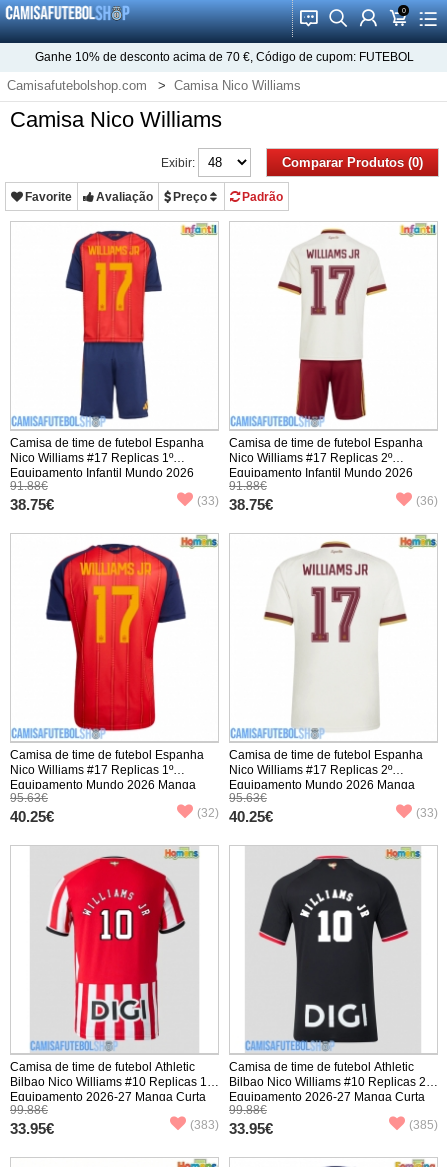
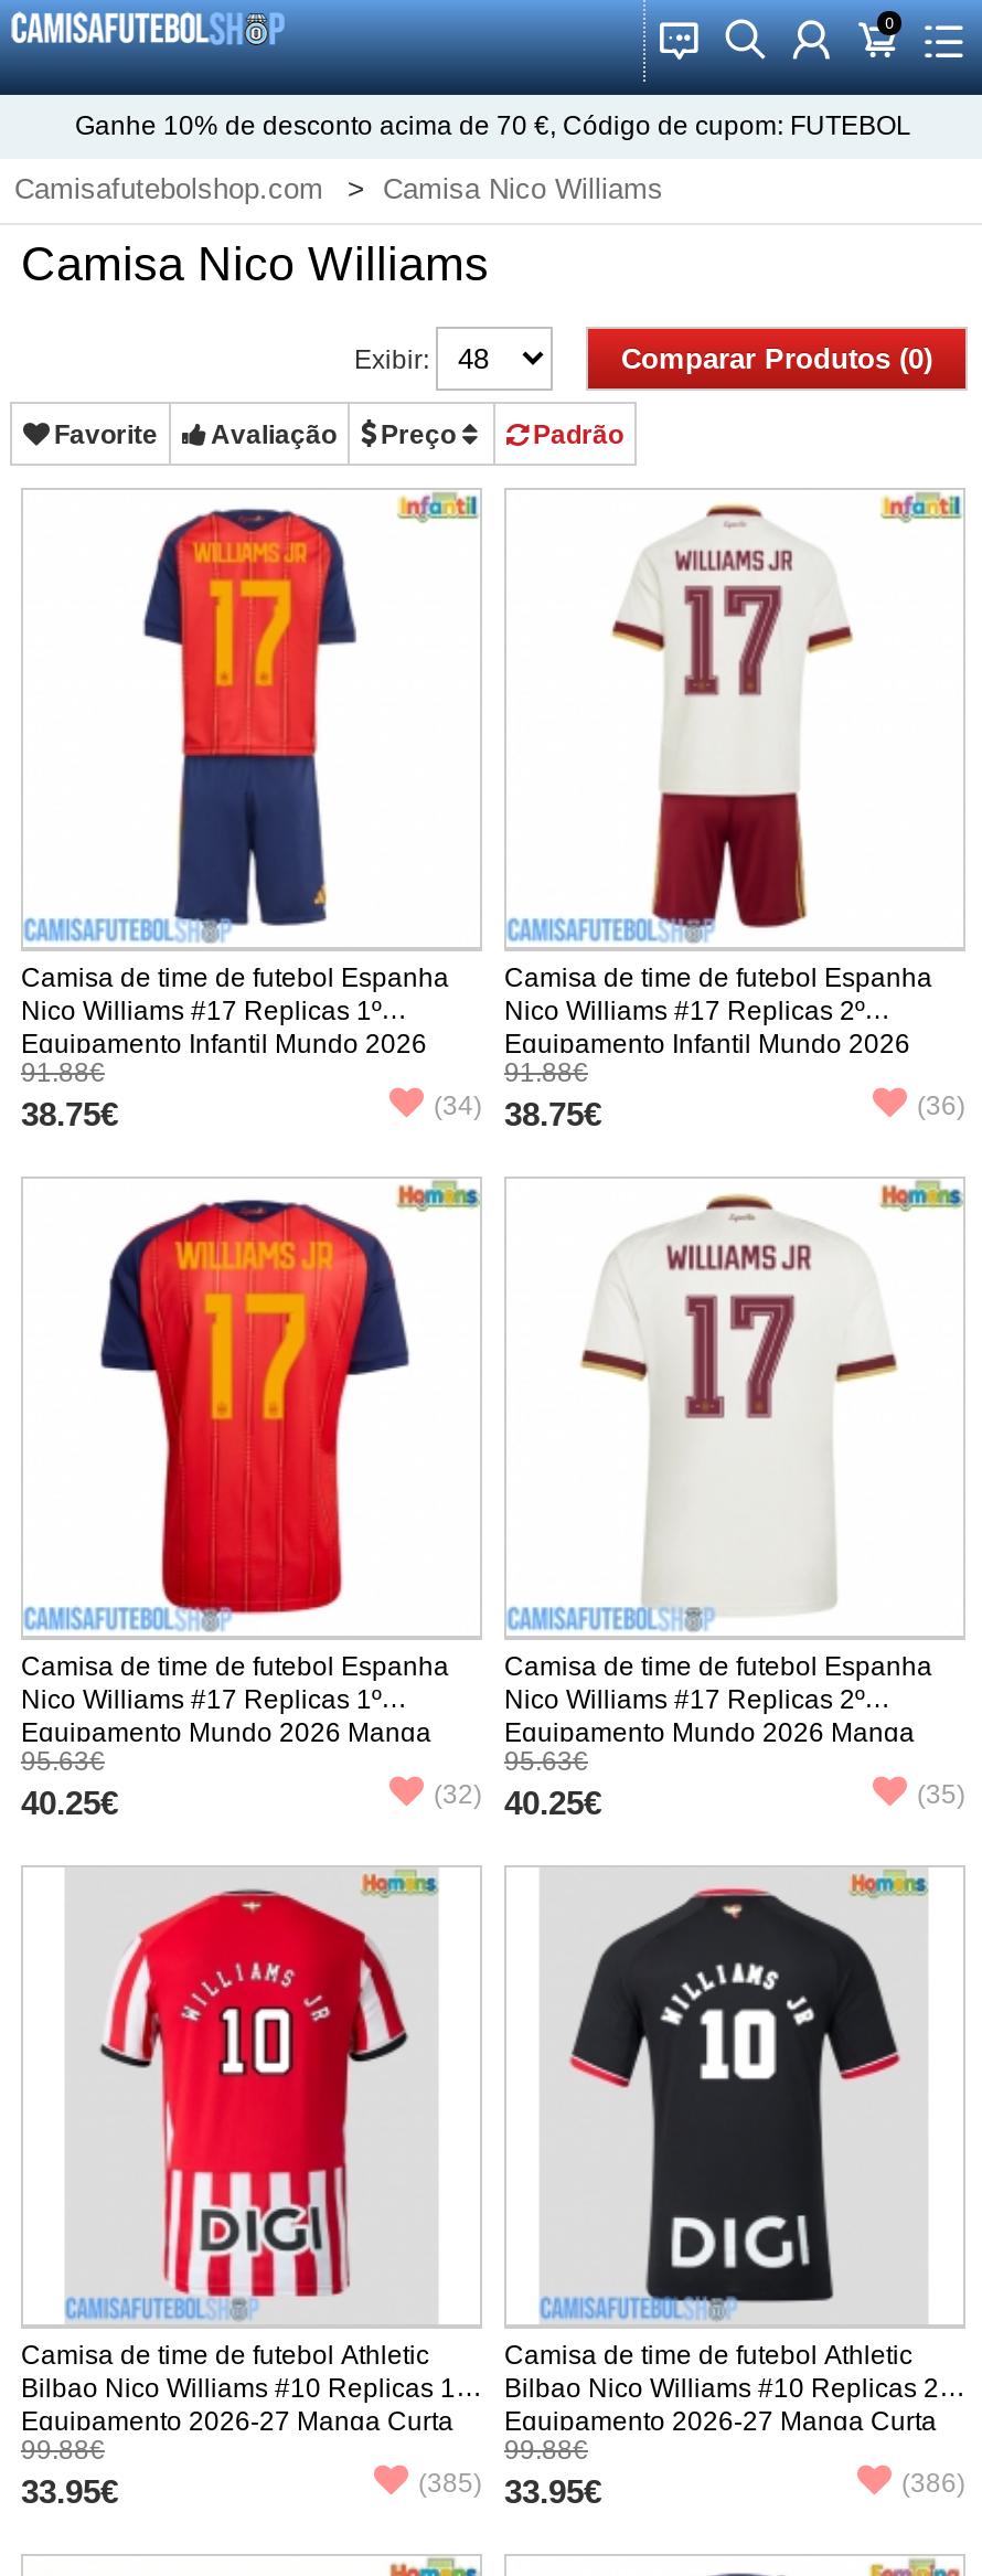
[197,493,273,512] (33) 38.75€ -> [434,1089,601,1131] (34) 38.75€
[416,805,438,819] (33) -> [917,1778,965,1809] (35)
[190,1117,273,1136] (383) 33.95€ -> [418,2467,601,2509] (385) 33.95€
[409,1117,438,1131] (385) -> [901,2467,965,2498] (386)

